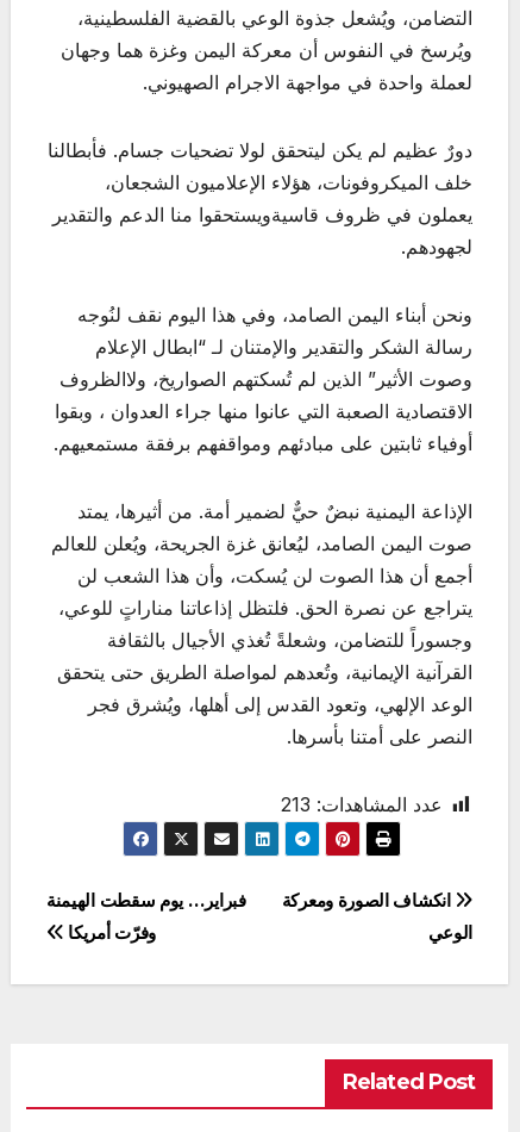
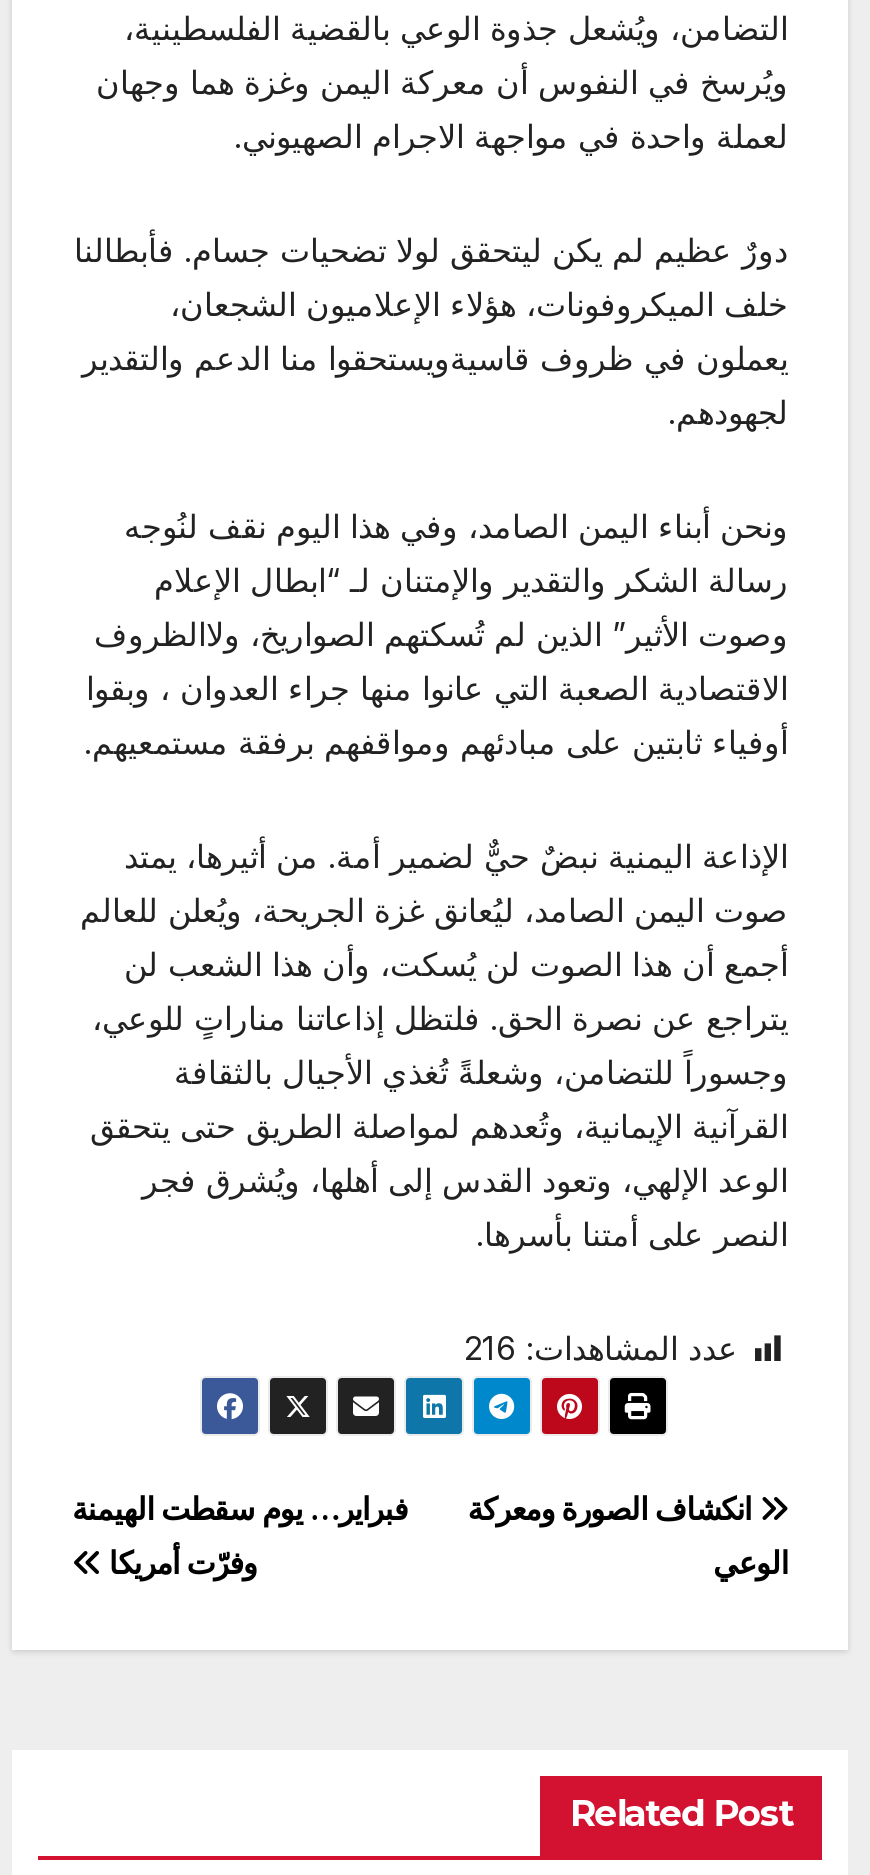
[281,793,443,817] عدد المشاهدات: 213 -> [464,1329,738,1369] عدد المشاهدات: 216

